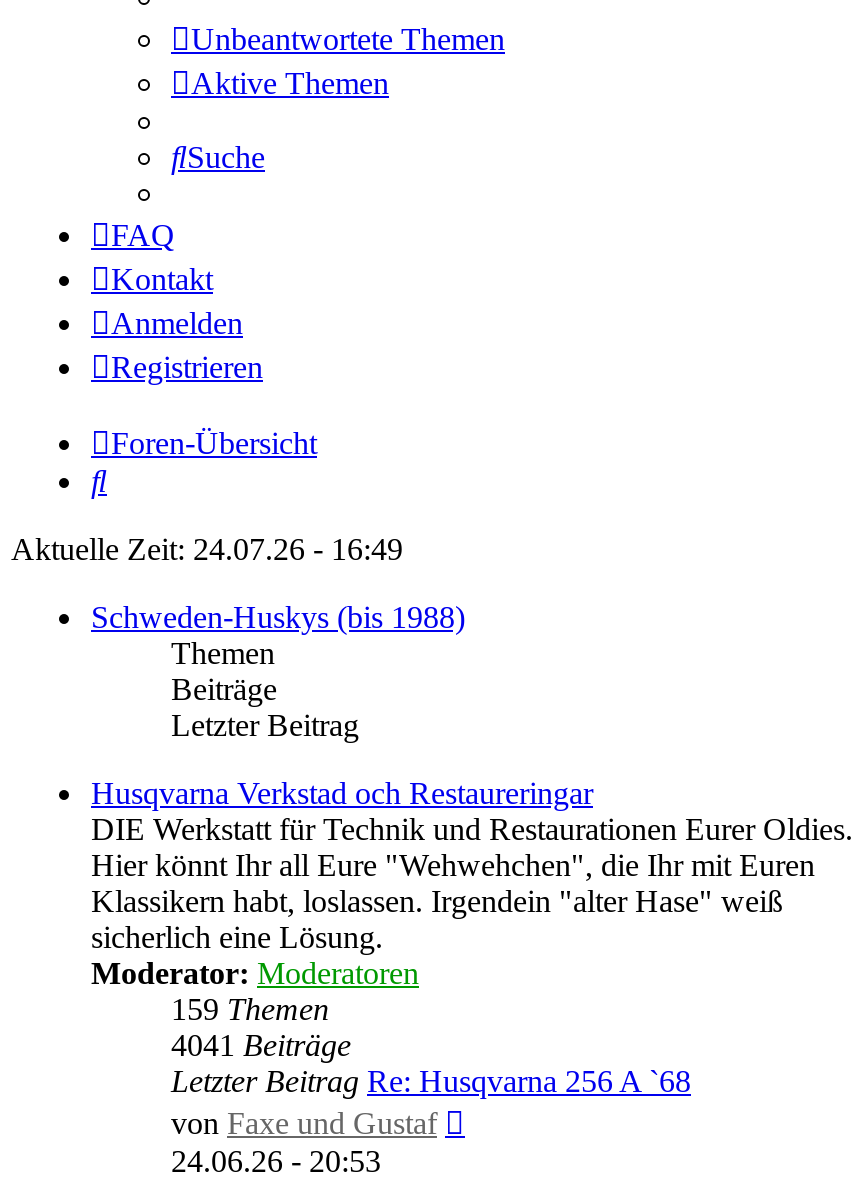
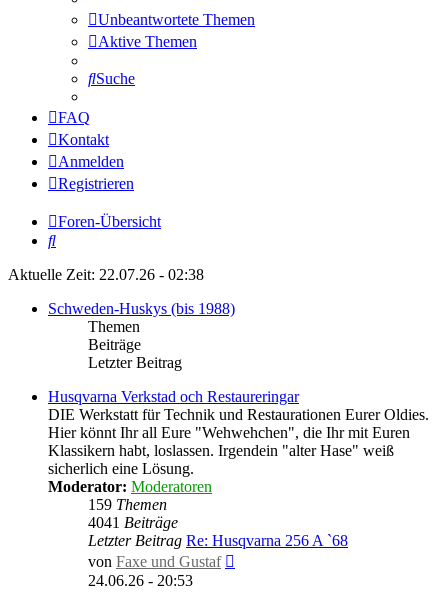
[11,533,403,567] Aktuelle Zeit: 24.07.26 - 16:49 -> [8,266,204,283] Aktuelle Zeit: 22.07.26 - 02:38

